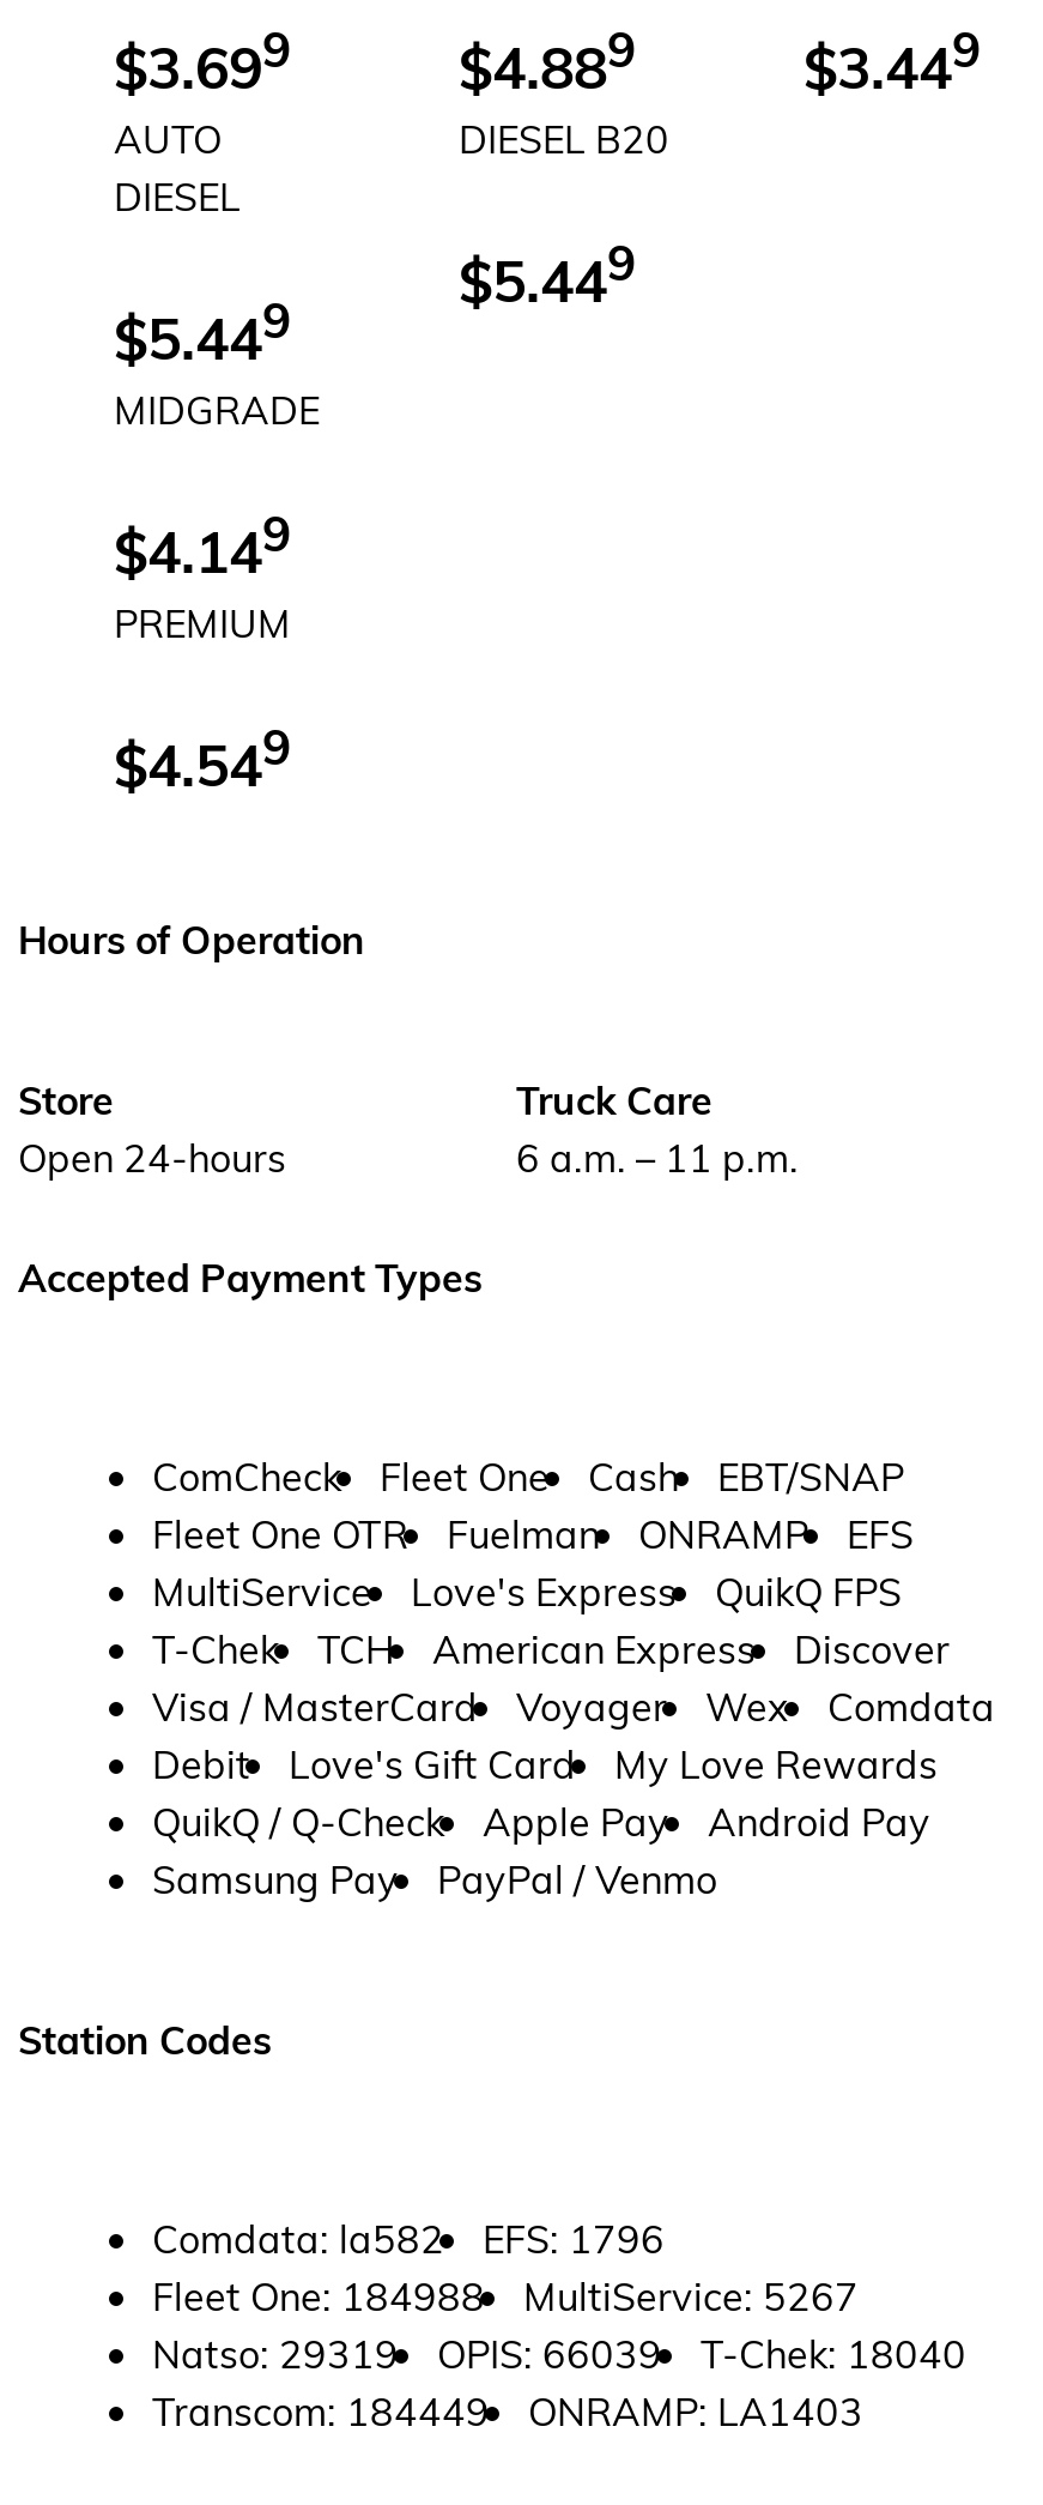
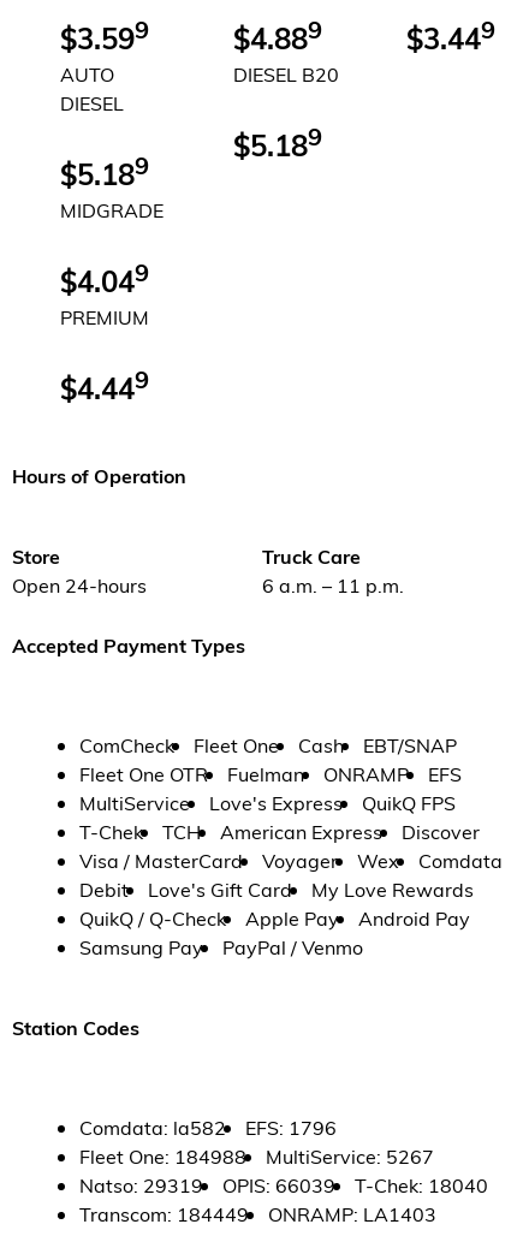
[114,15,981,106] $3.699 $4.889 $3.449 -> [60,12,495,58] $3.599 $4.889 $3.449
[459,228,636,320] $5.449 -> [233,119,322,165] $5.189
[114,286,291,377] $5.449 -> [60,148,149,194] $5.189
[114,499,291,590] $4.149 -> [60,255,149,301] $4.049
[114,713,291,804] $4.549 -> [60,362,149,408] $4.449

